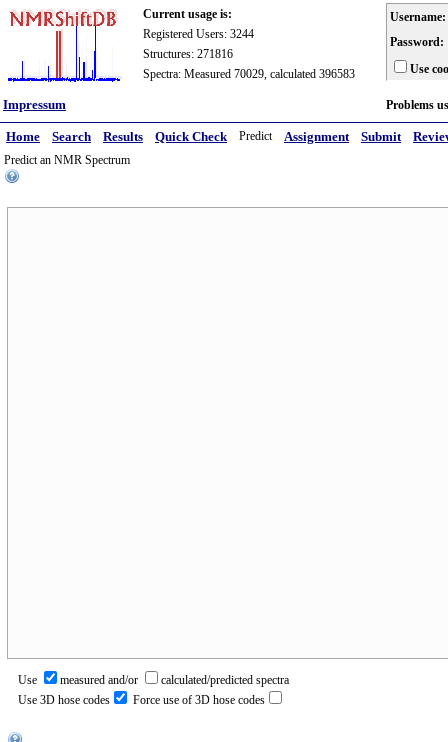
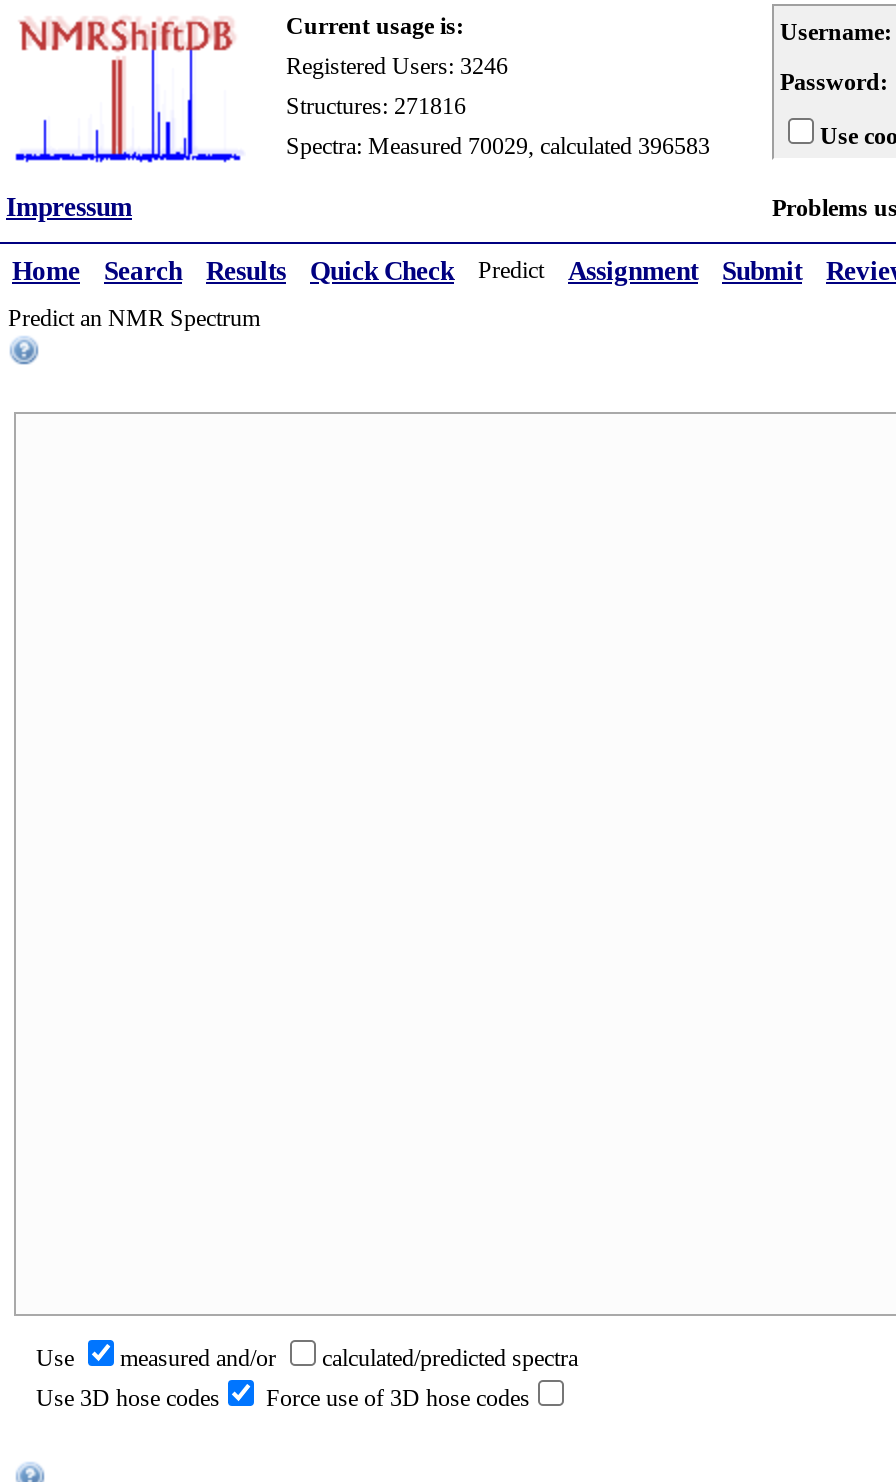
[143,27,254,41] Registered Users: 3244 -> [286,52,508,80] Registered Users: 3246

